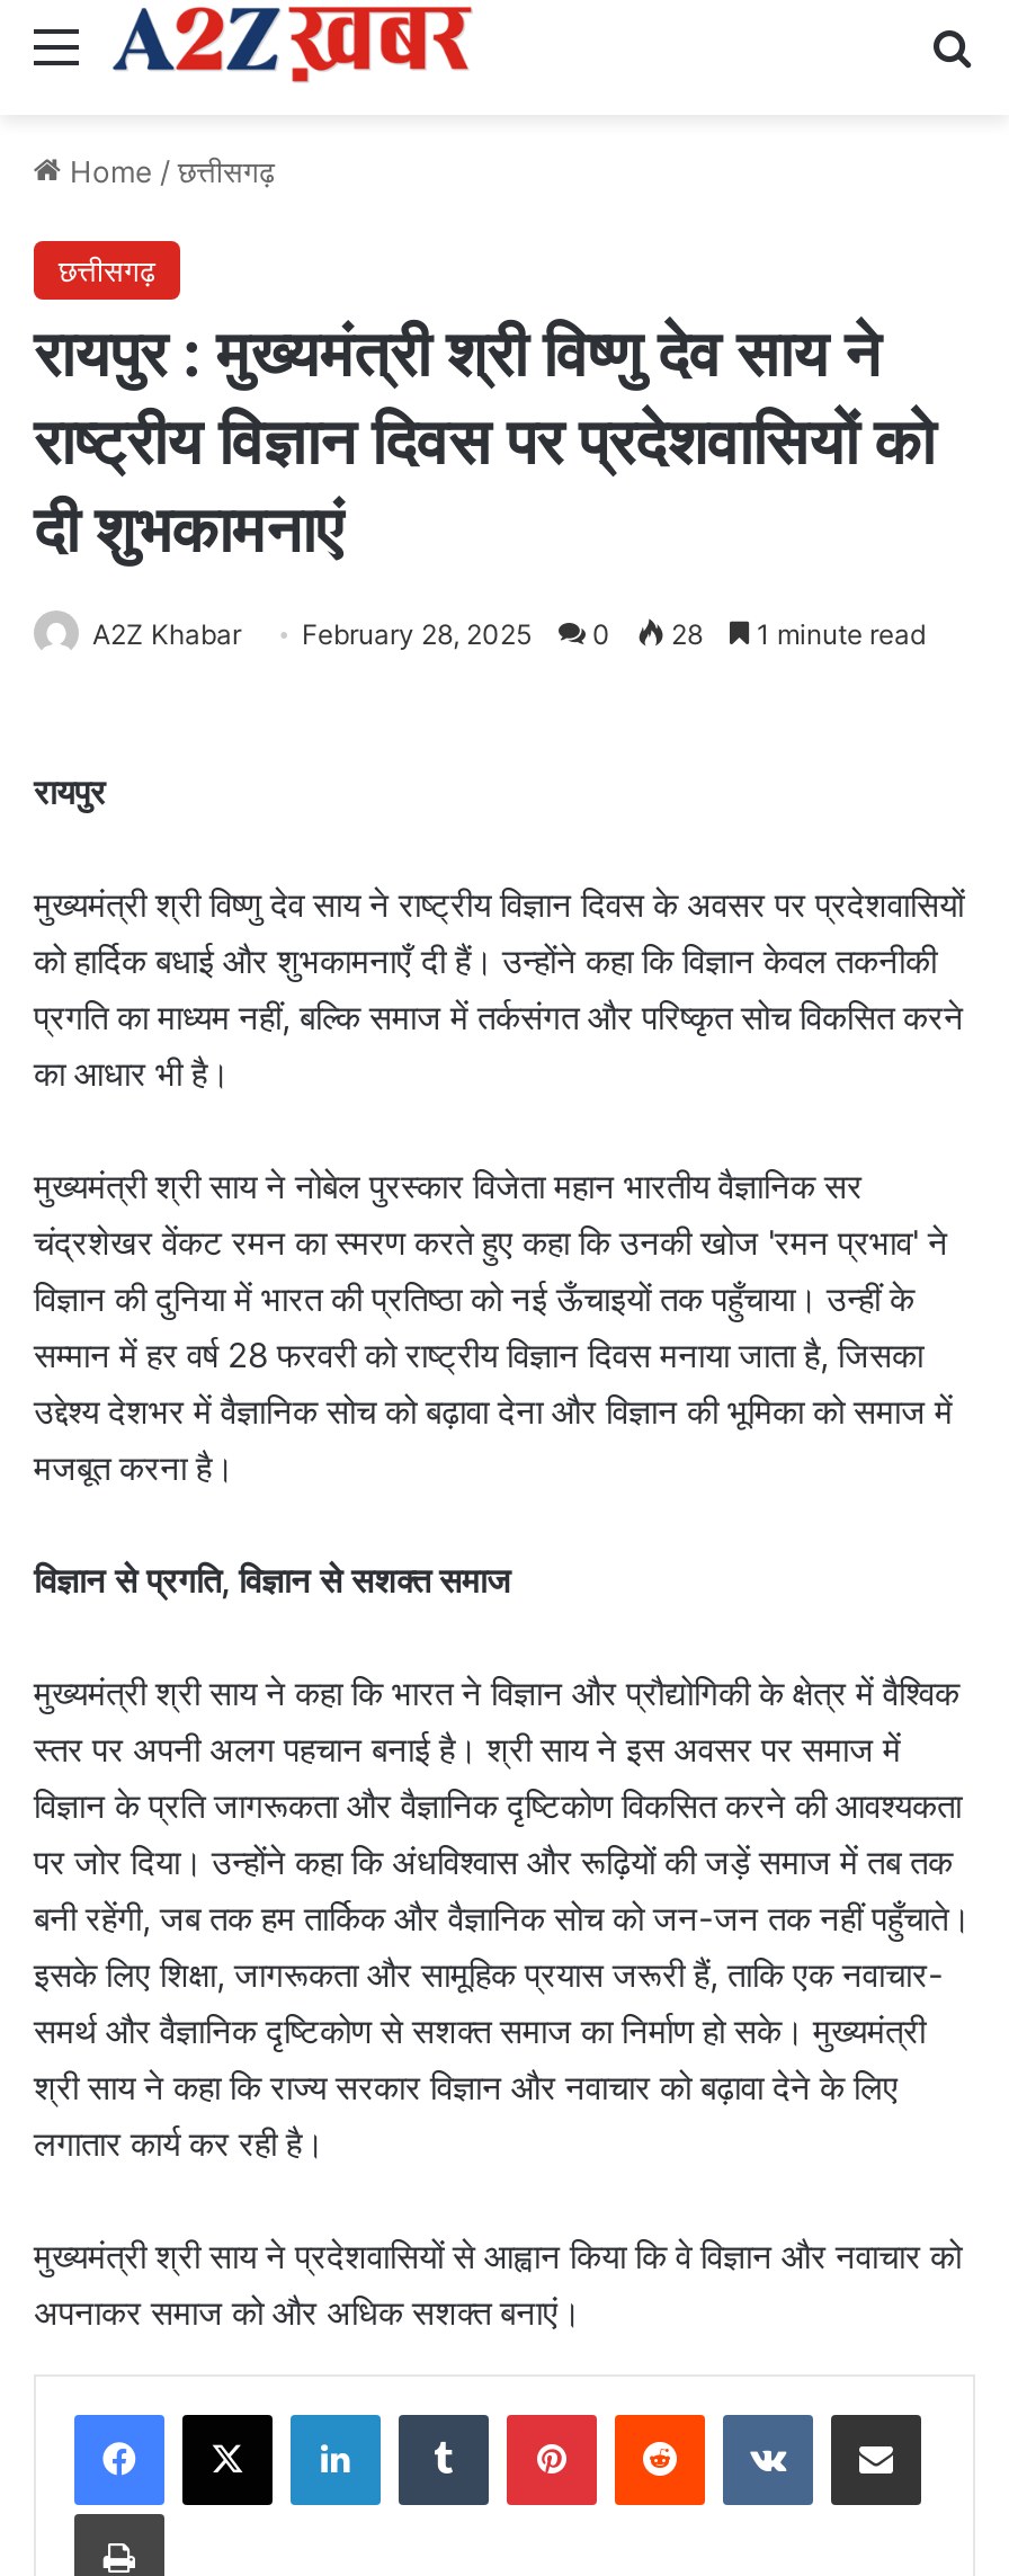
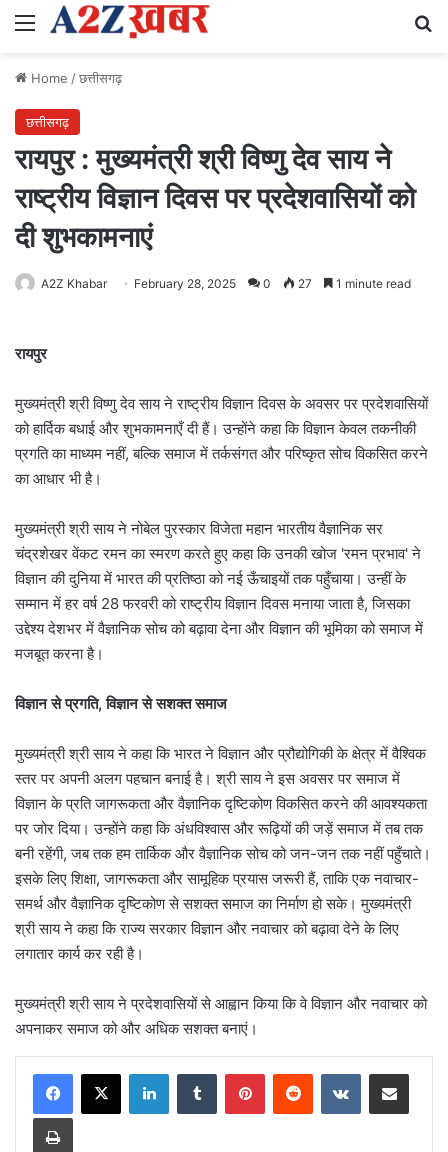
[92,618,926,652] A2Z Khabar February 28, 2025 0 28 1 minute read -> [41,276,411,291] A2Z Khabar February 28, 2025 0 27 1 minute read

